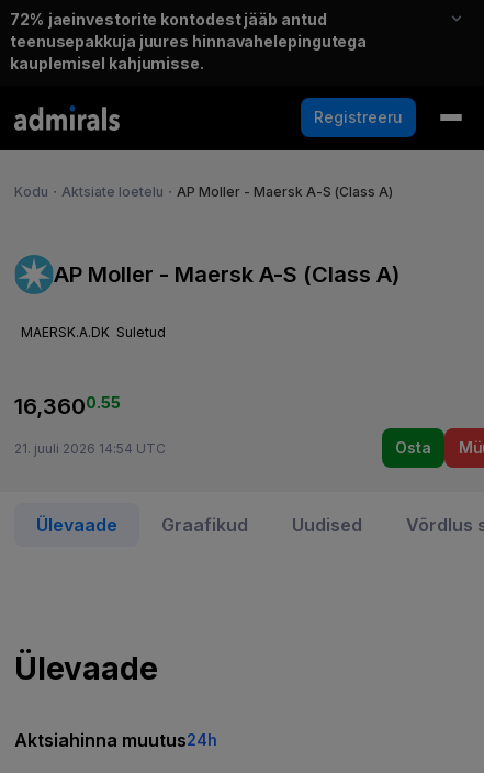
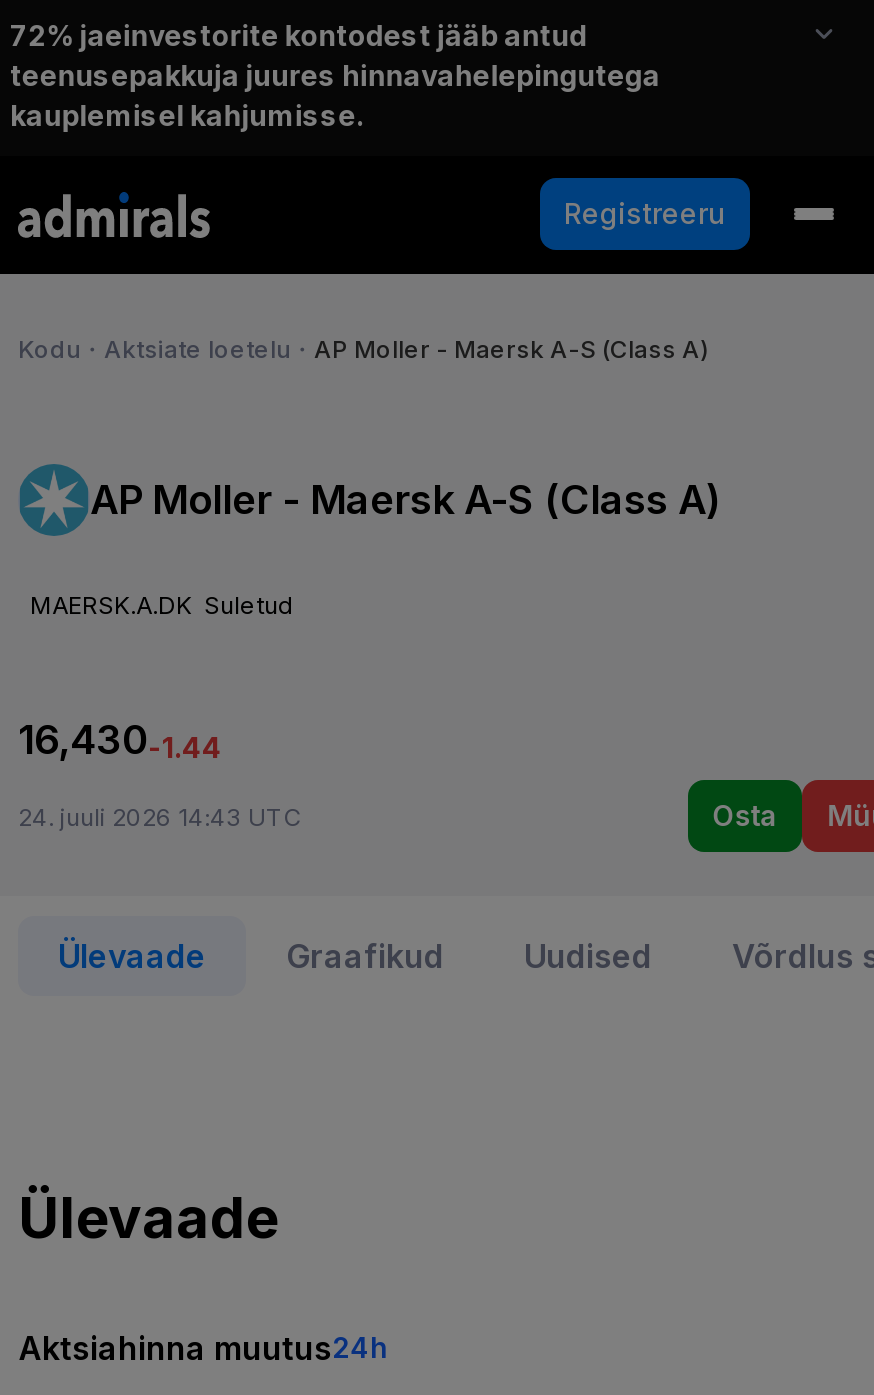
[14,394,121,420] 16,3600.55 -> [18,717,222,765] 16,430-1.44
[14,441,166,457] 21. juuli 2026 14:54 UTC -> [18,803,302,833] 24. juuli 2026 14:43 UTC

